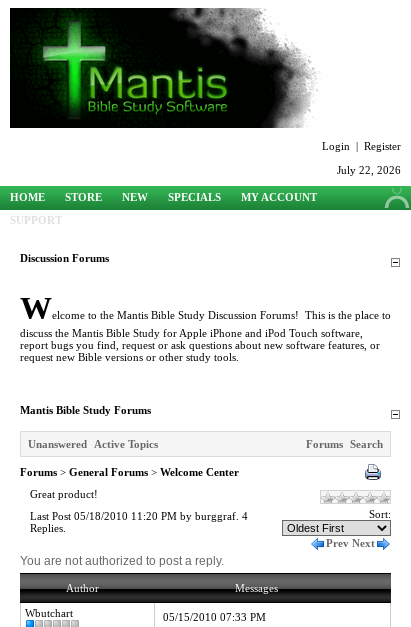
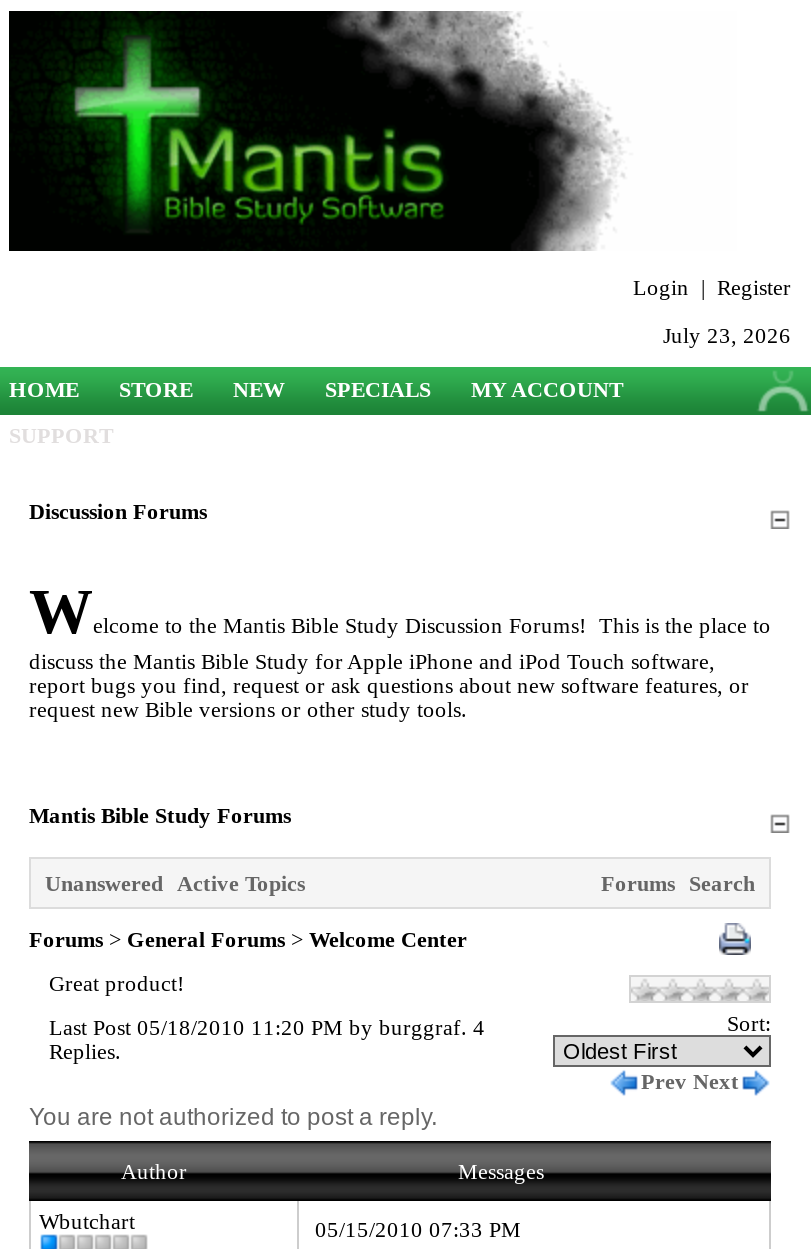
[337,164,401,176] July 22, 2026 -> [663,323,791,347] July 23, 2026

